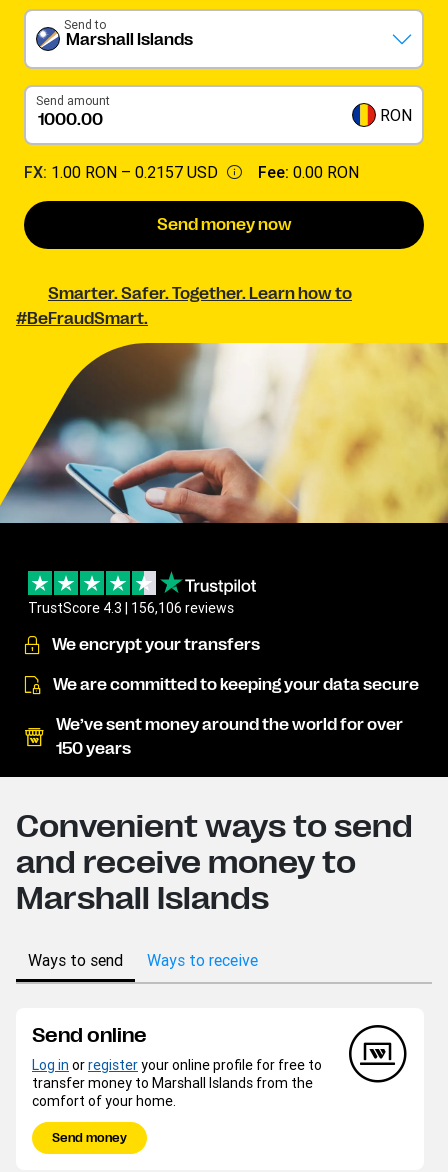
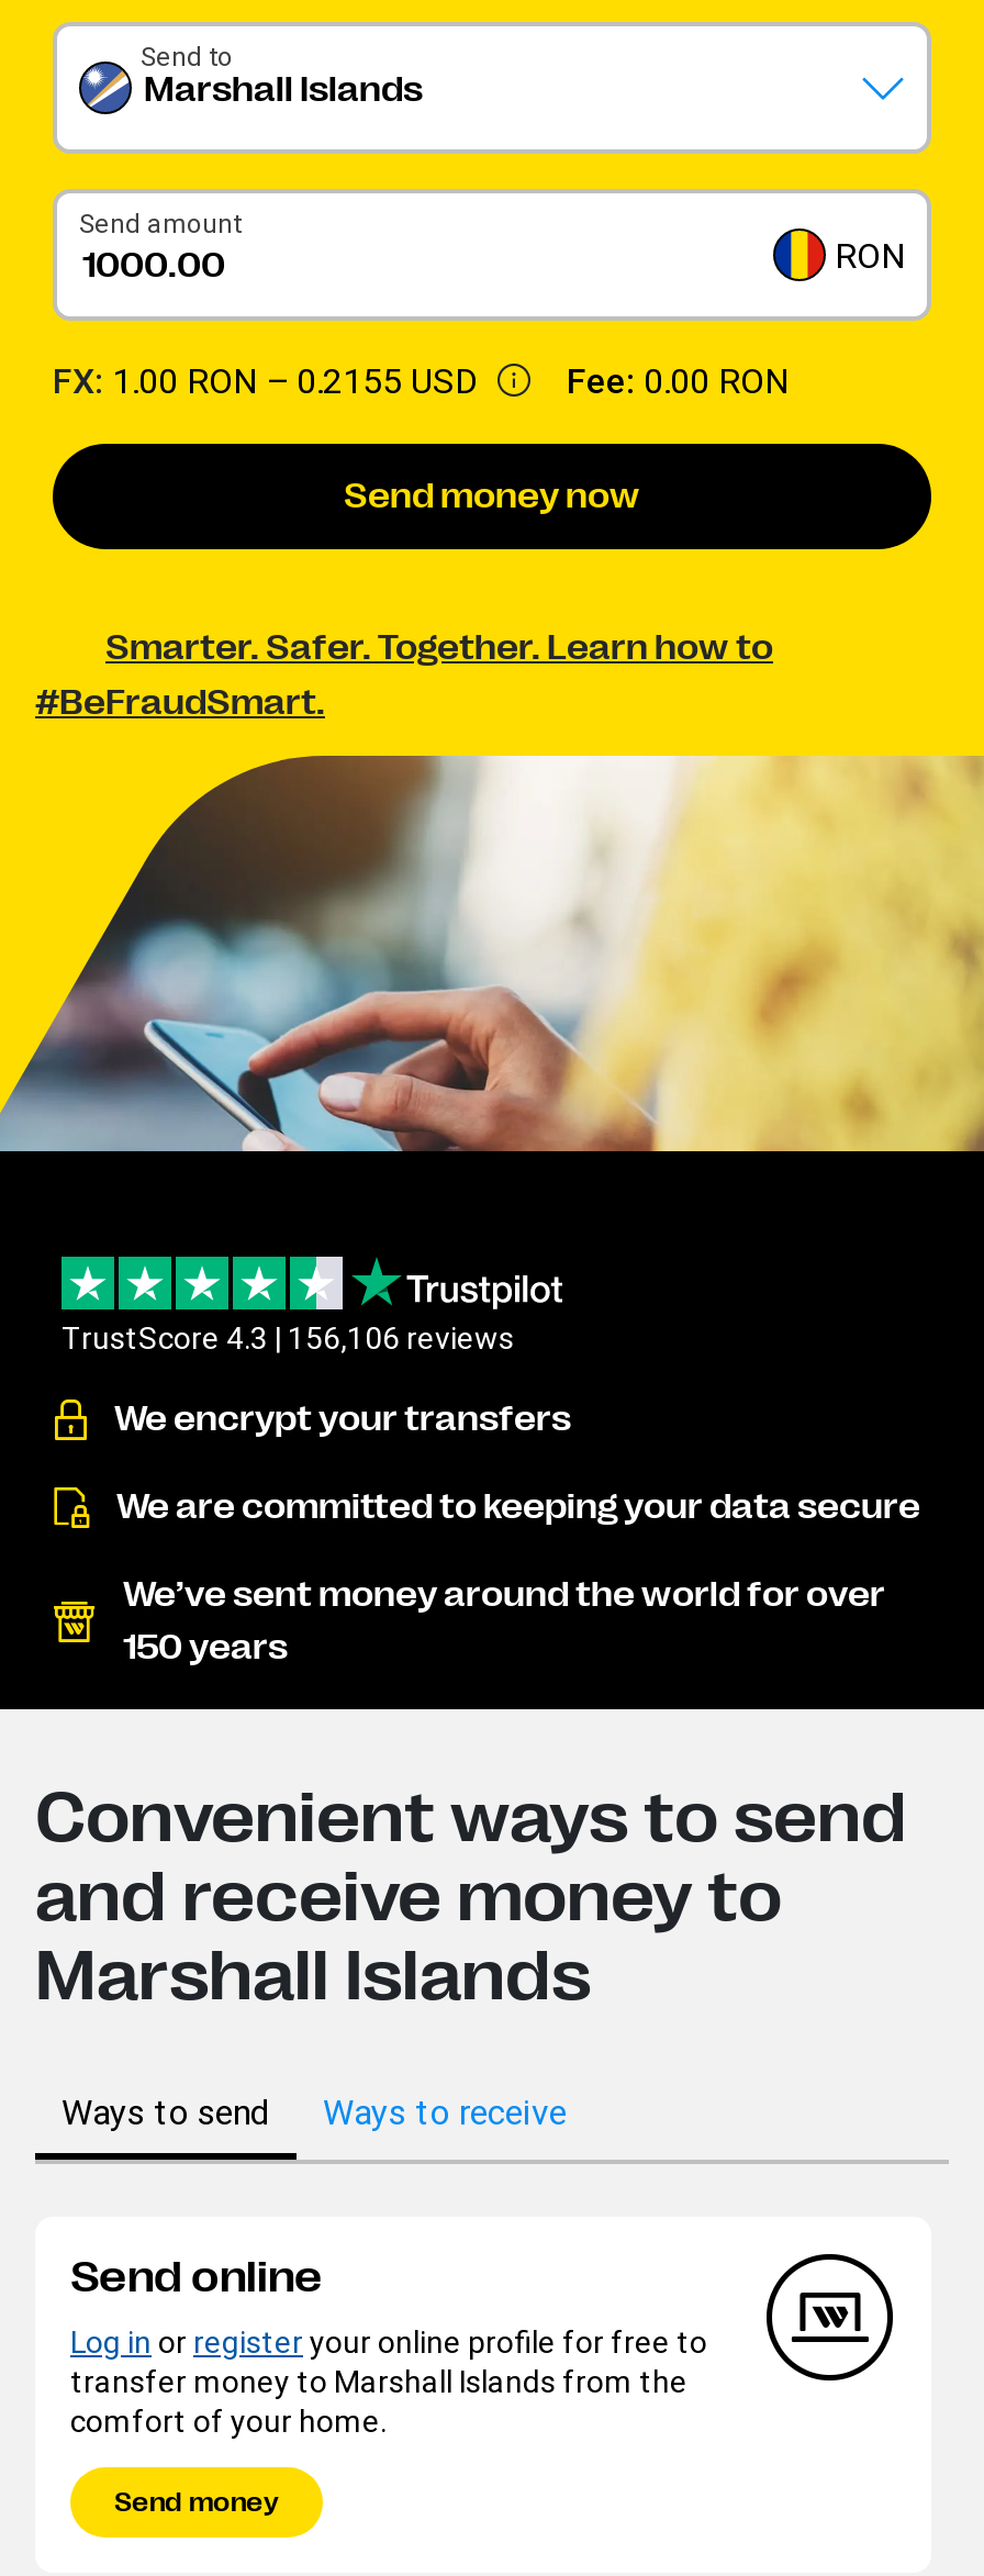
[24,162,359,182] FX: 1.00 RON – 0.2157 USD Fee: 0.00 RON -> [53,358,789,402] FX: 1.00 RON – 0.2155 USD Fee: 0.00 RON

